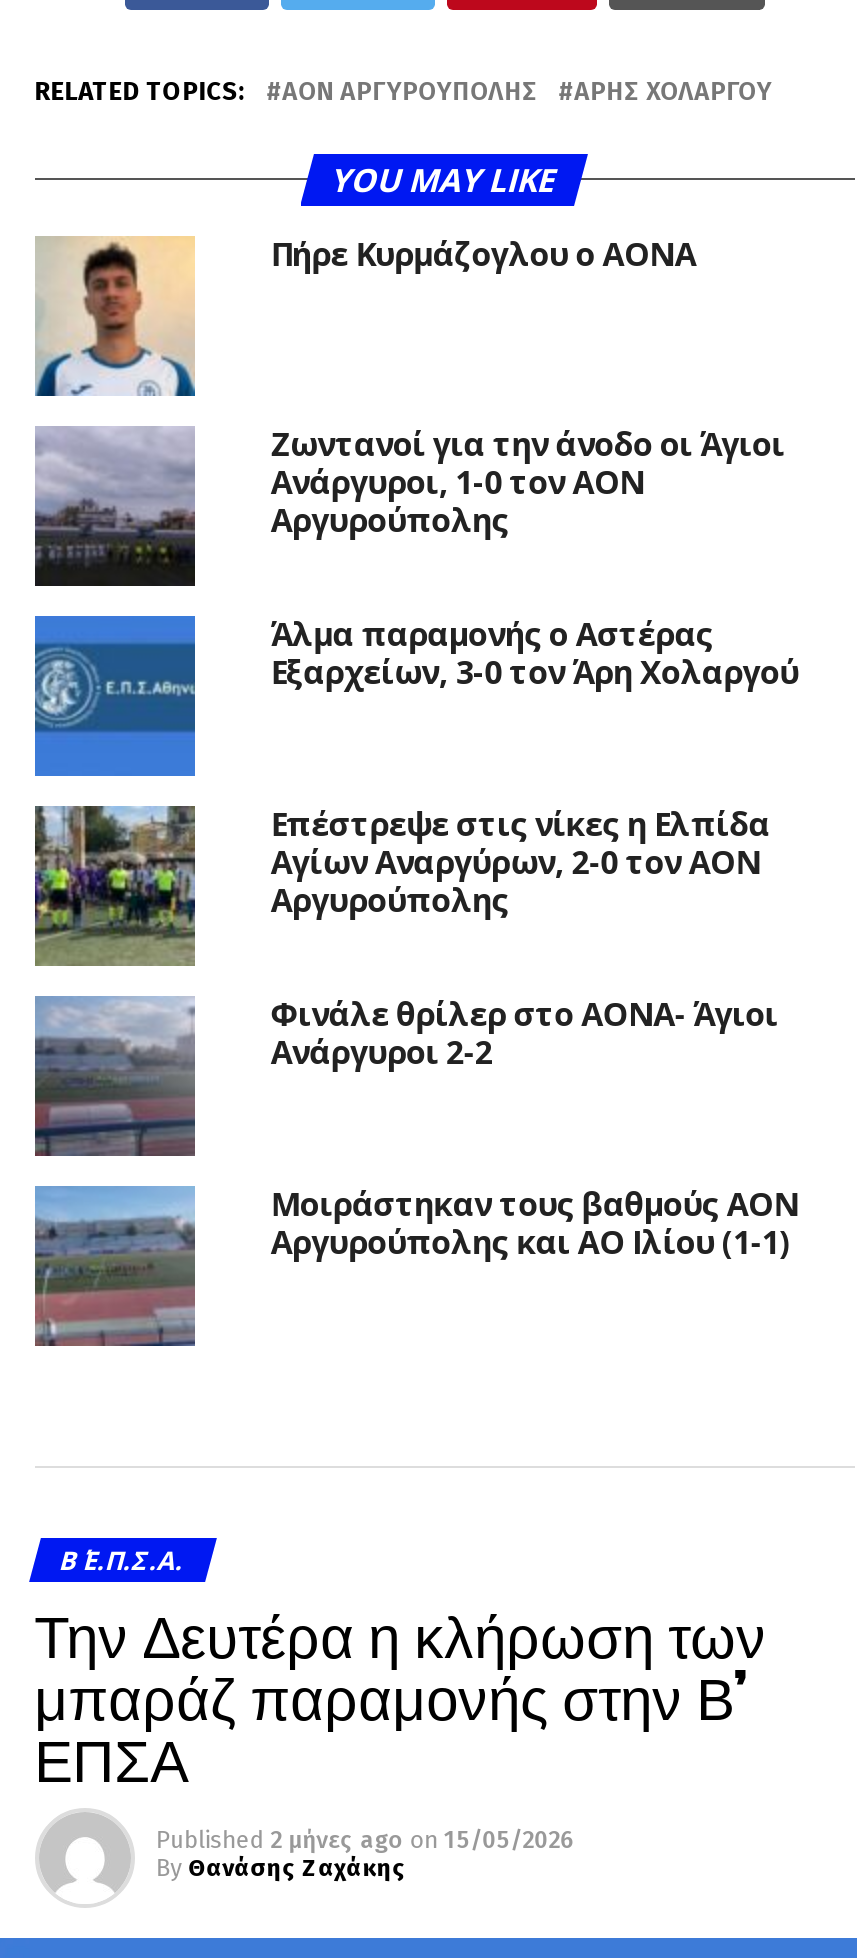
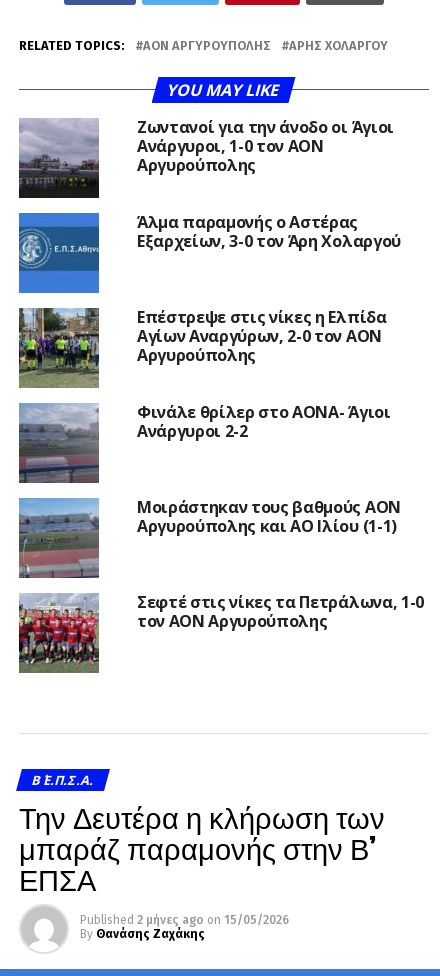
[33,232,696,398] [image] | Πήρε Κυρμάζογλου ο ΑΟΝΑ -> none
moved [31,422,799,1264] -> [17,116,401,537]: [image] | Ζωντανοί για την άνοδο οι Άγιοι | Ανάργυροι, 1-0 τον ΑΟΝ | ... | Μοιράστηκαν τους βαθμούς ΑΟΝ | Αργυρούπολης και ΑΟ Ιλίου (1-1)
moved [31,1190,199,1348] -> [17,500,101,579]: [image]
none -> [18,591,424,673] [image] | Σεφτέ στις νίκες τα Πετράλωνα, 1-0 | τον ΑΟΝ Αργυρούπολης

